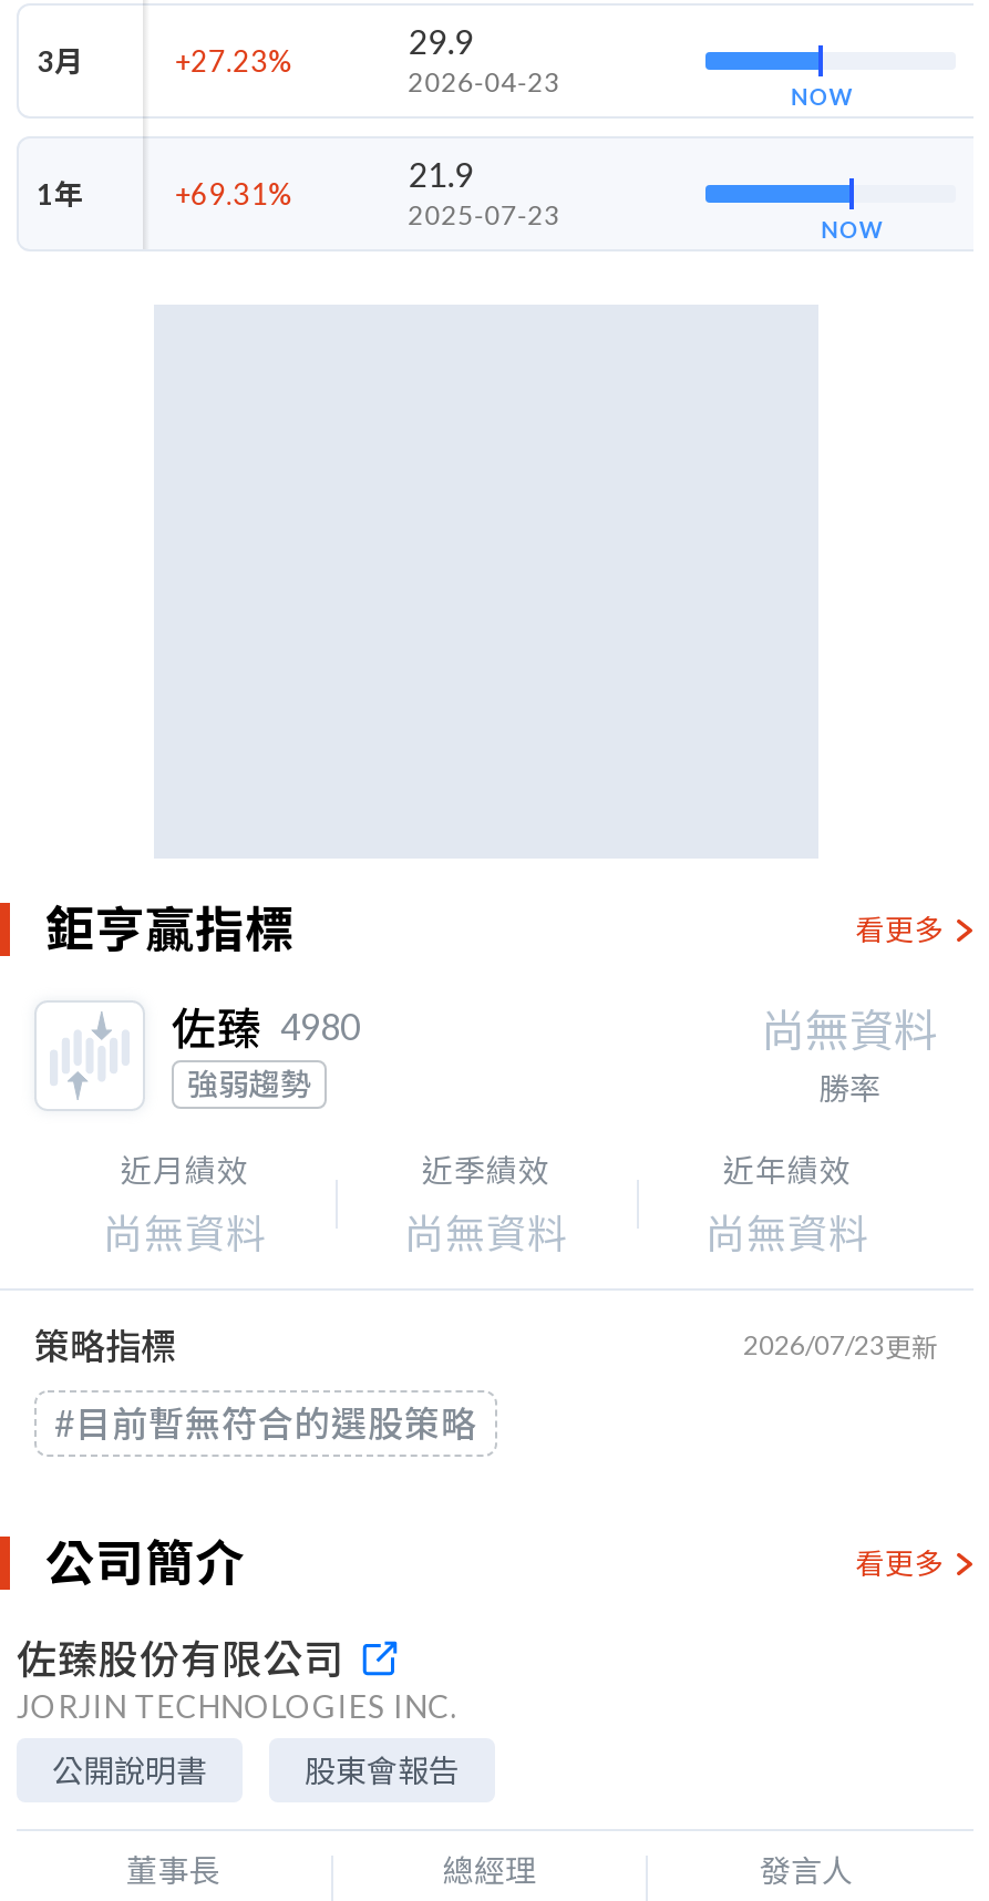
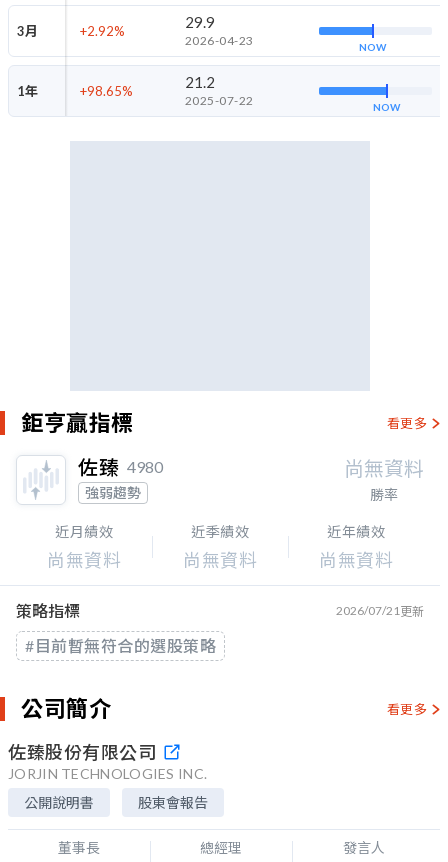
[175,42,293,78] +27.23% -> [80,22,125,38] +2.92%
[408,154,474,194] 21.9 -> [185,73,215,91] 21.2
[175,175,293,210] +69.31% -> [80,82,133,98] +98.65%
[408,198,561,232] 2025-07-23 -> [185,93,254,108] 2025-07-22
[743,1328,938,1364] 2026/07/23更新 -> [336,603,424,619] 2026/07/21更新

